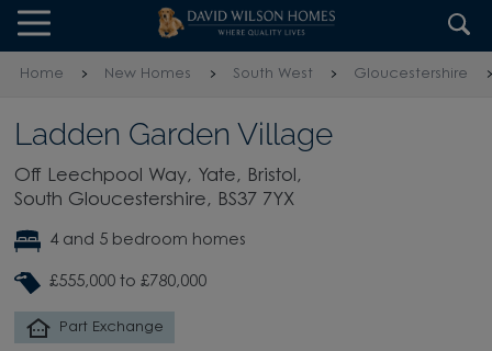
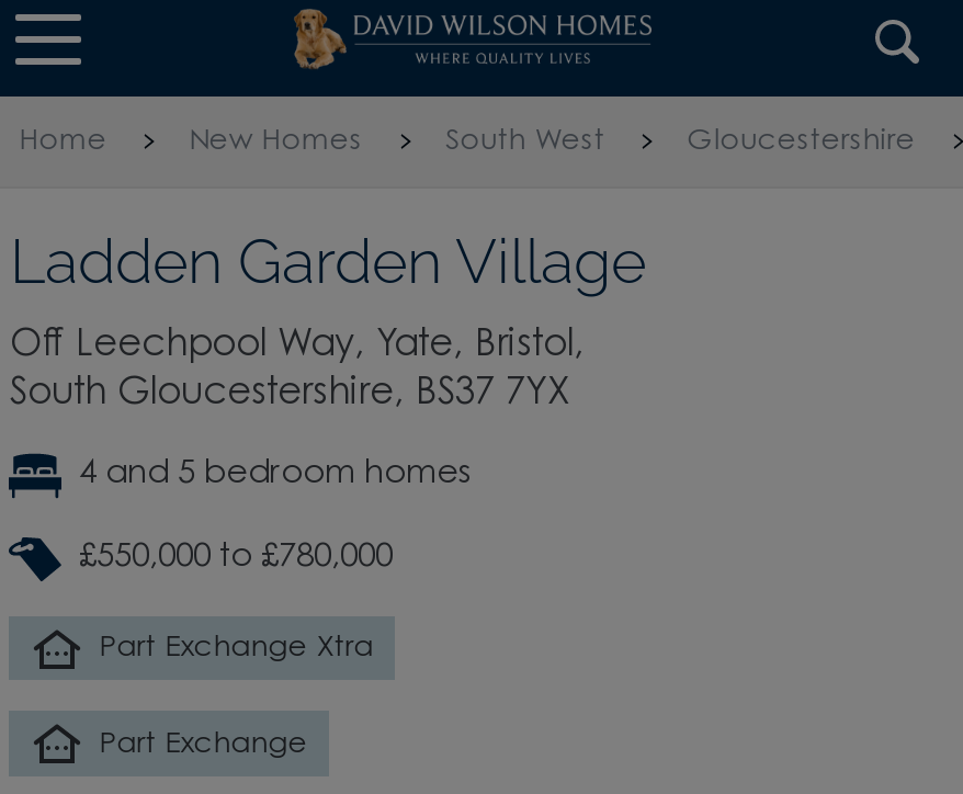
[49,274,206,290] £555,000 to £780,000 -> [79,541,392,663] £550,000 to £780,000 | Part Exchange Xtra

